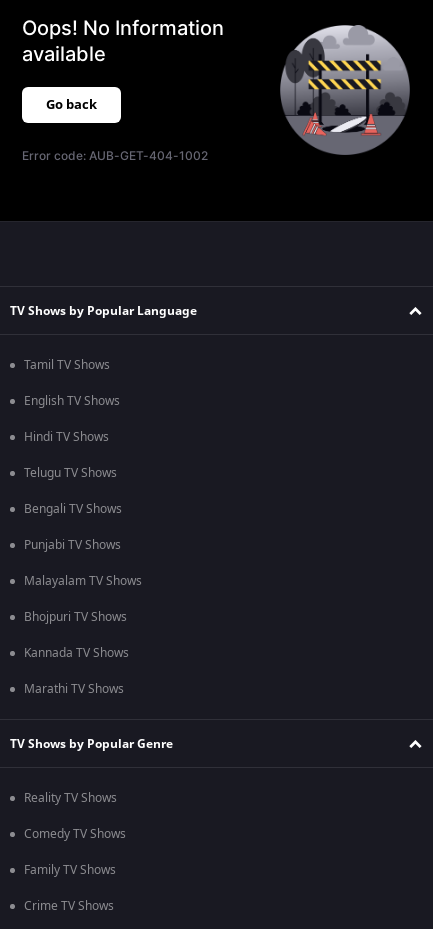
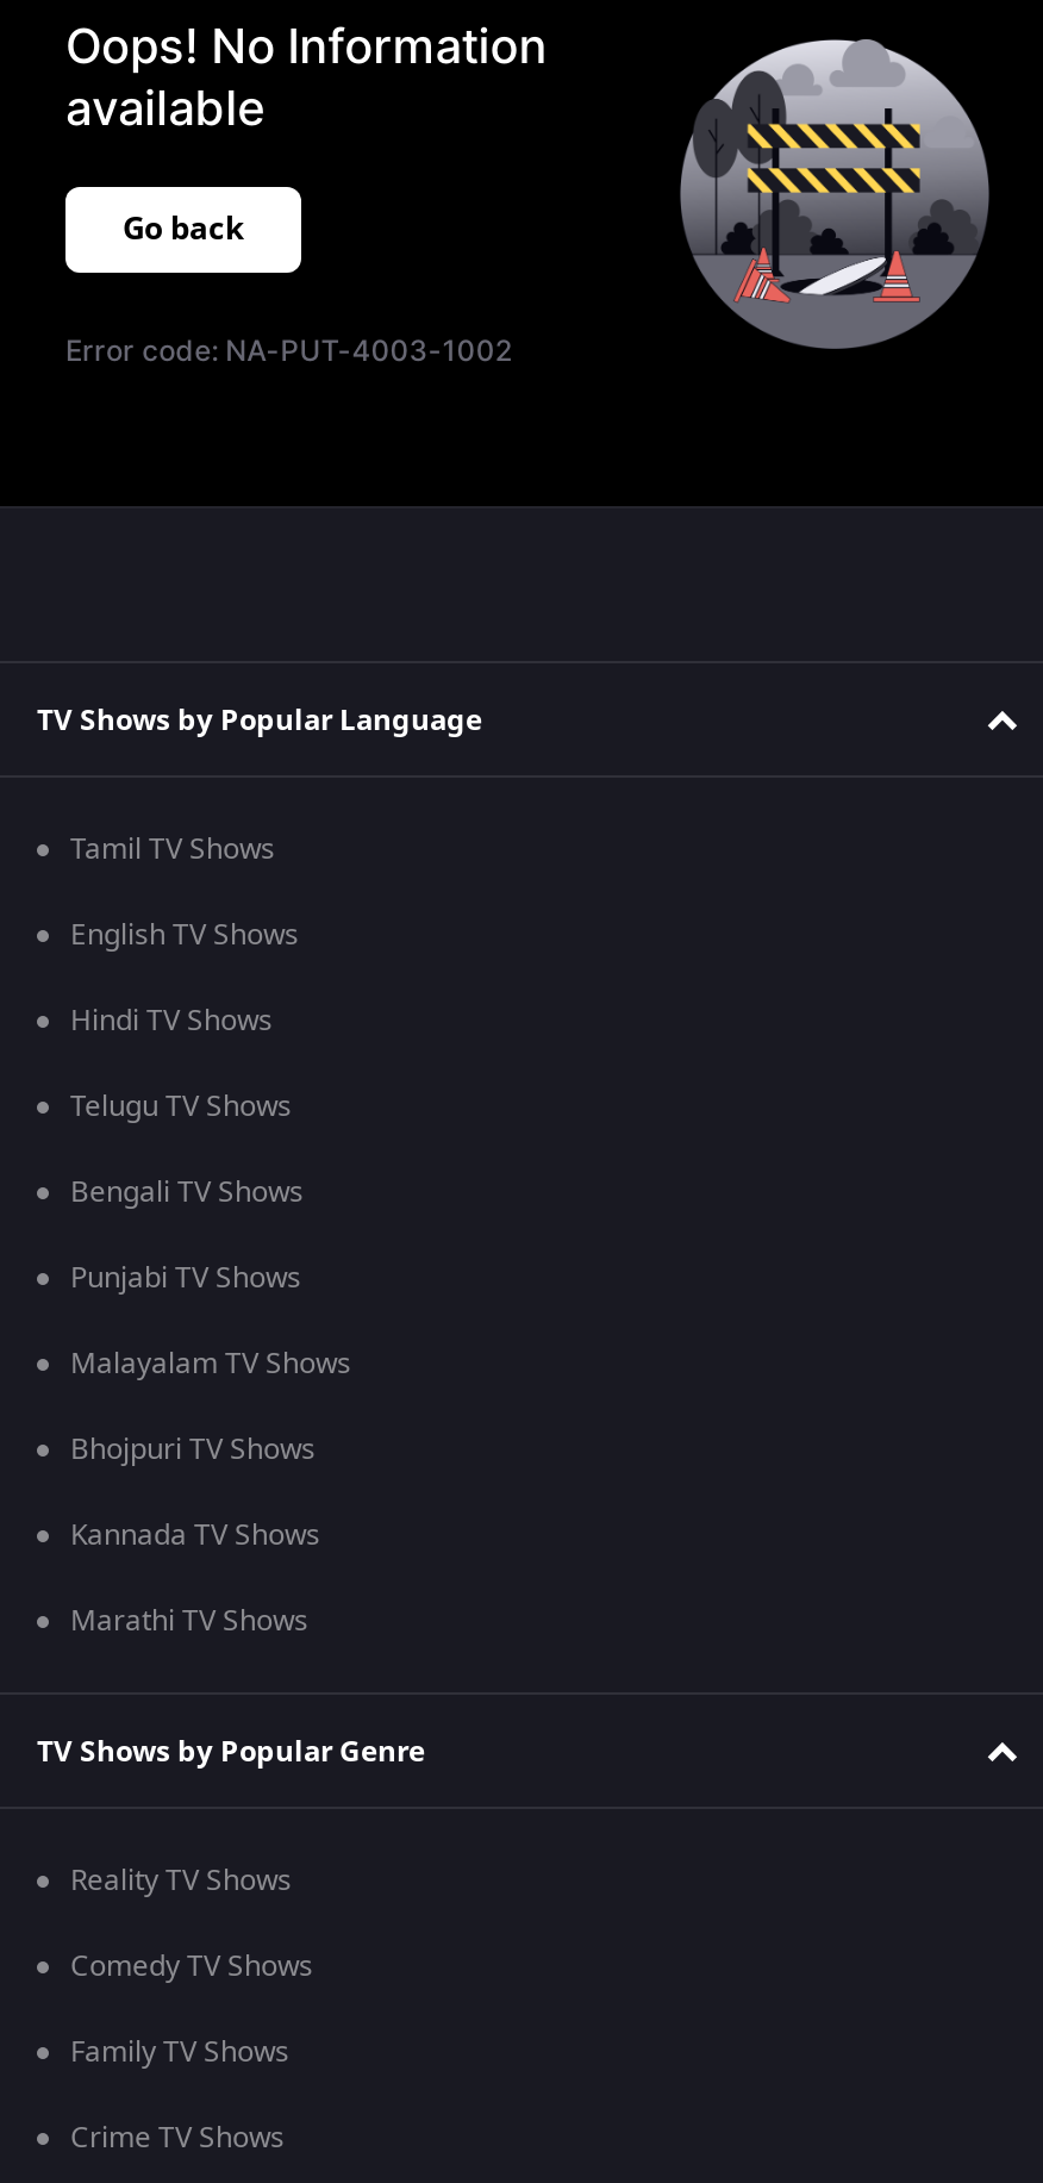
[22,148,208,163] Error code: AUB-GET-404-1002 -> [65,332,512,368] Error code: NA-PUT-4003-1002

